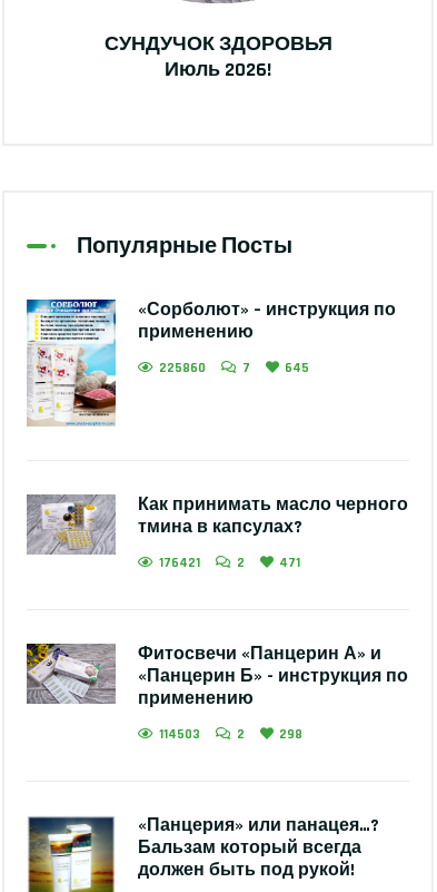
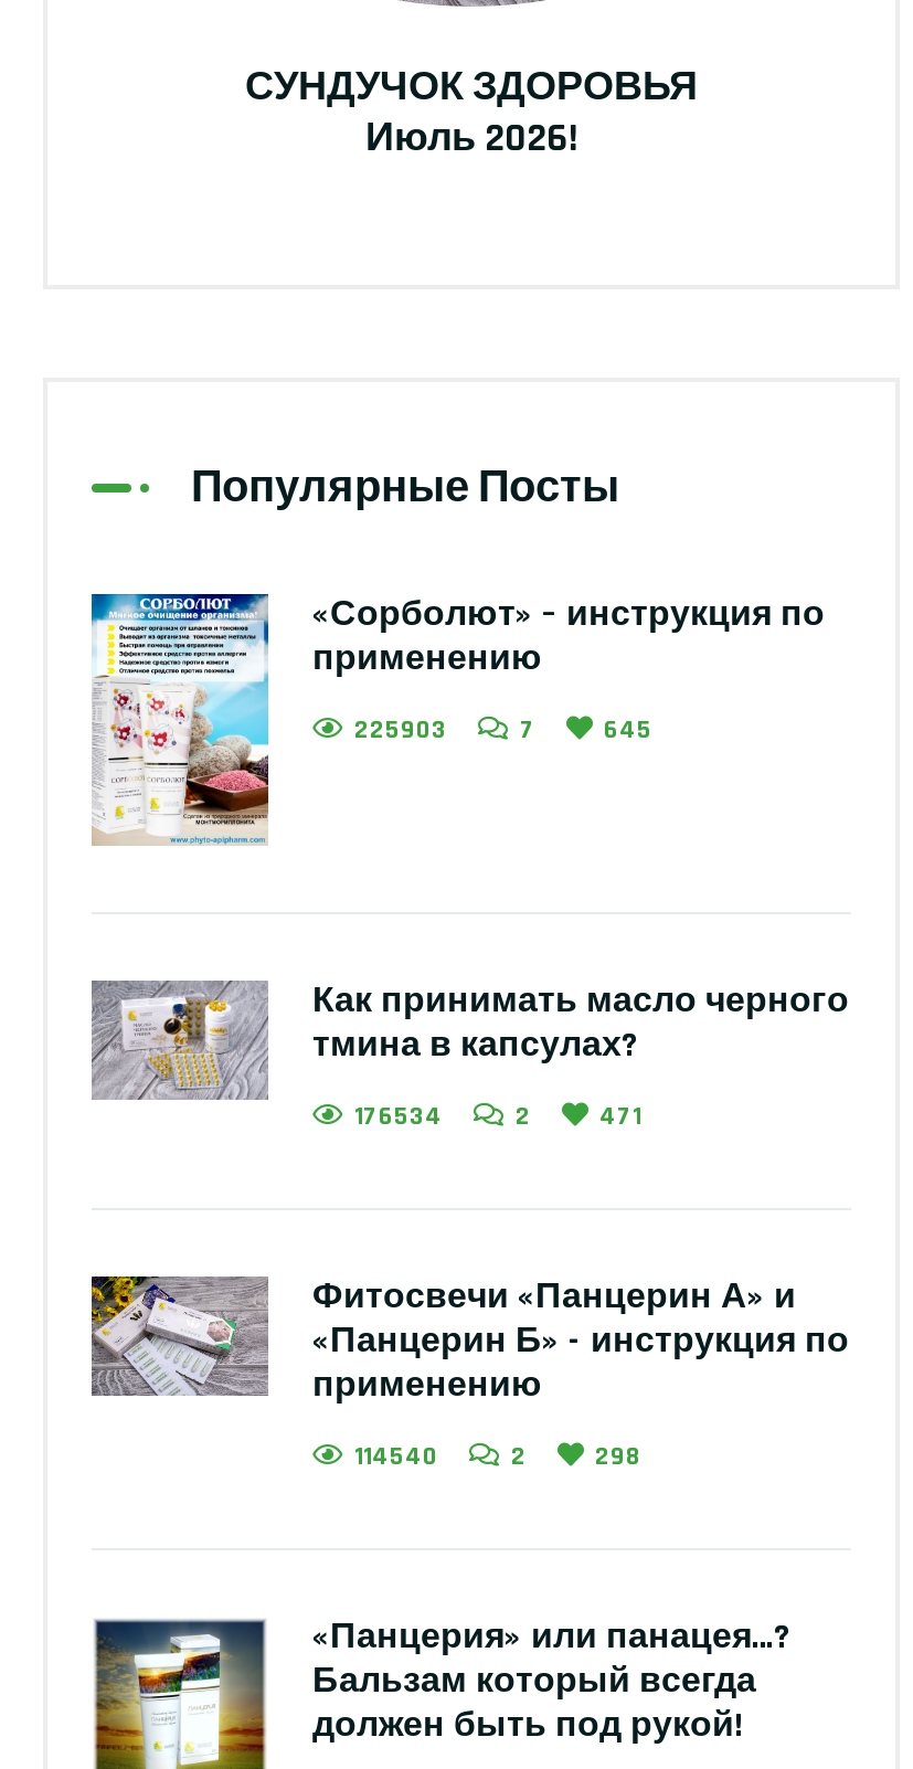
[159,360,206,377] 225860 -> [354,714,447,747] 225903
[159,555,200,572] 176421 -> [354,1100,443,1133] 176534
[159,726,200,743] 114503 -> [354,1440,438,1474] 114540

